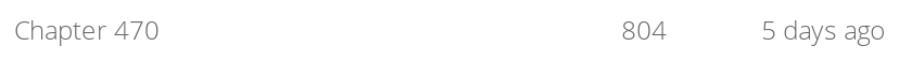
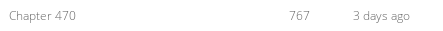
[621,12,667,49] 804 -> [289,7,310,24] 767
[761,12,885,49] 5 days ago -> [353,7,410,24] 3 days ago

